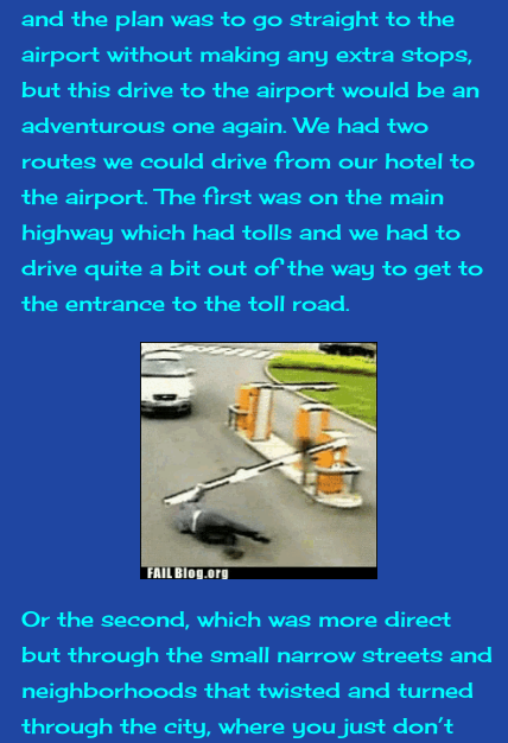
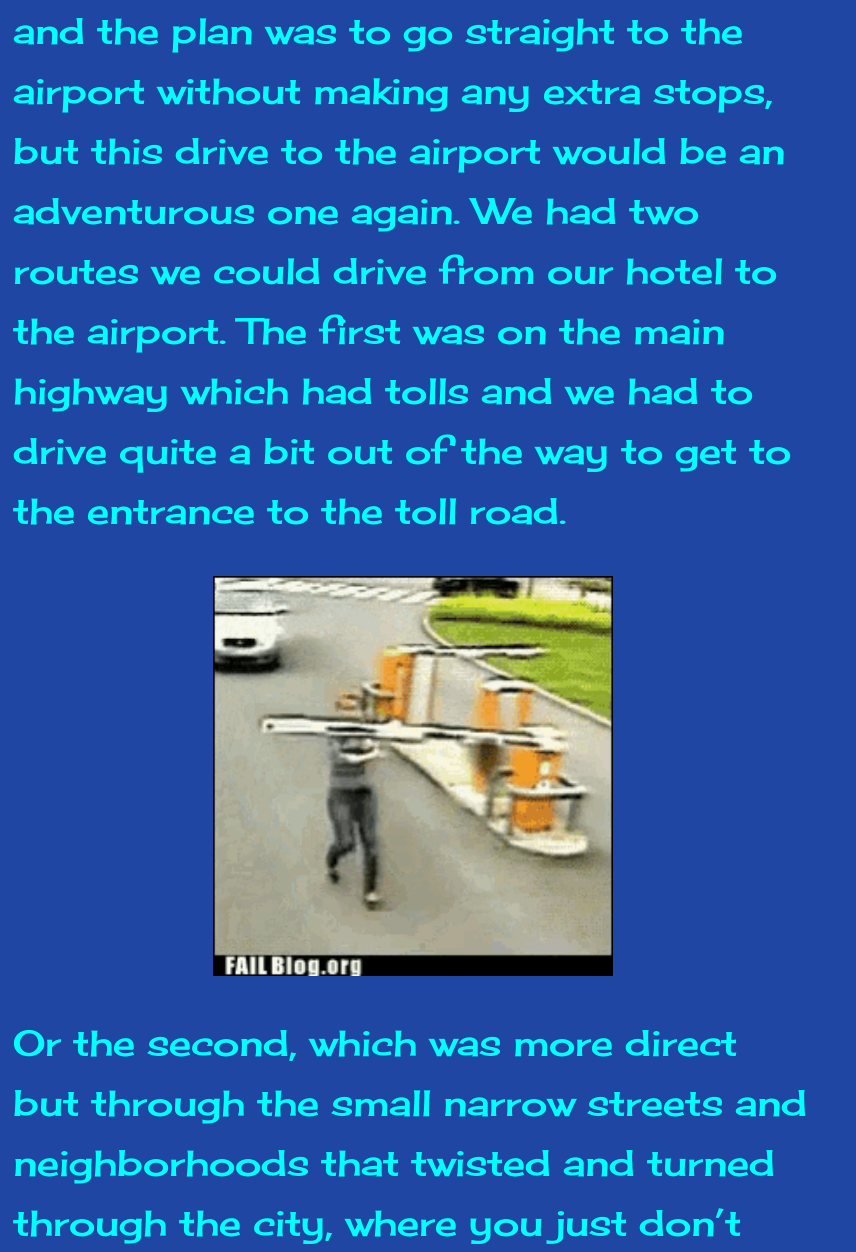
[140,342,376,564] [image] -> [213,576,611,952] [image]

